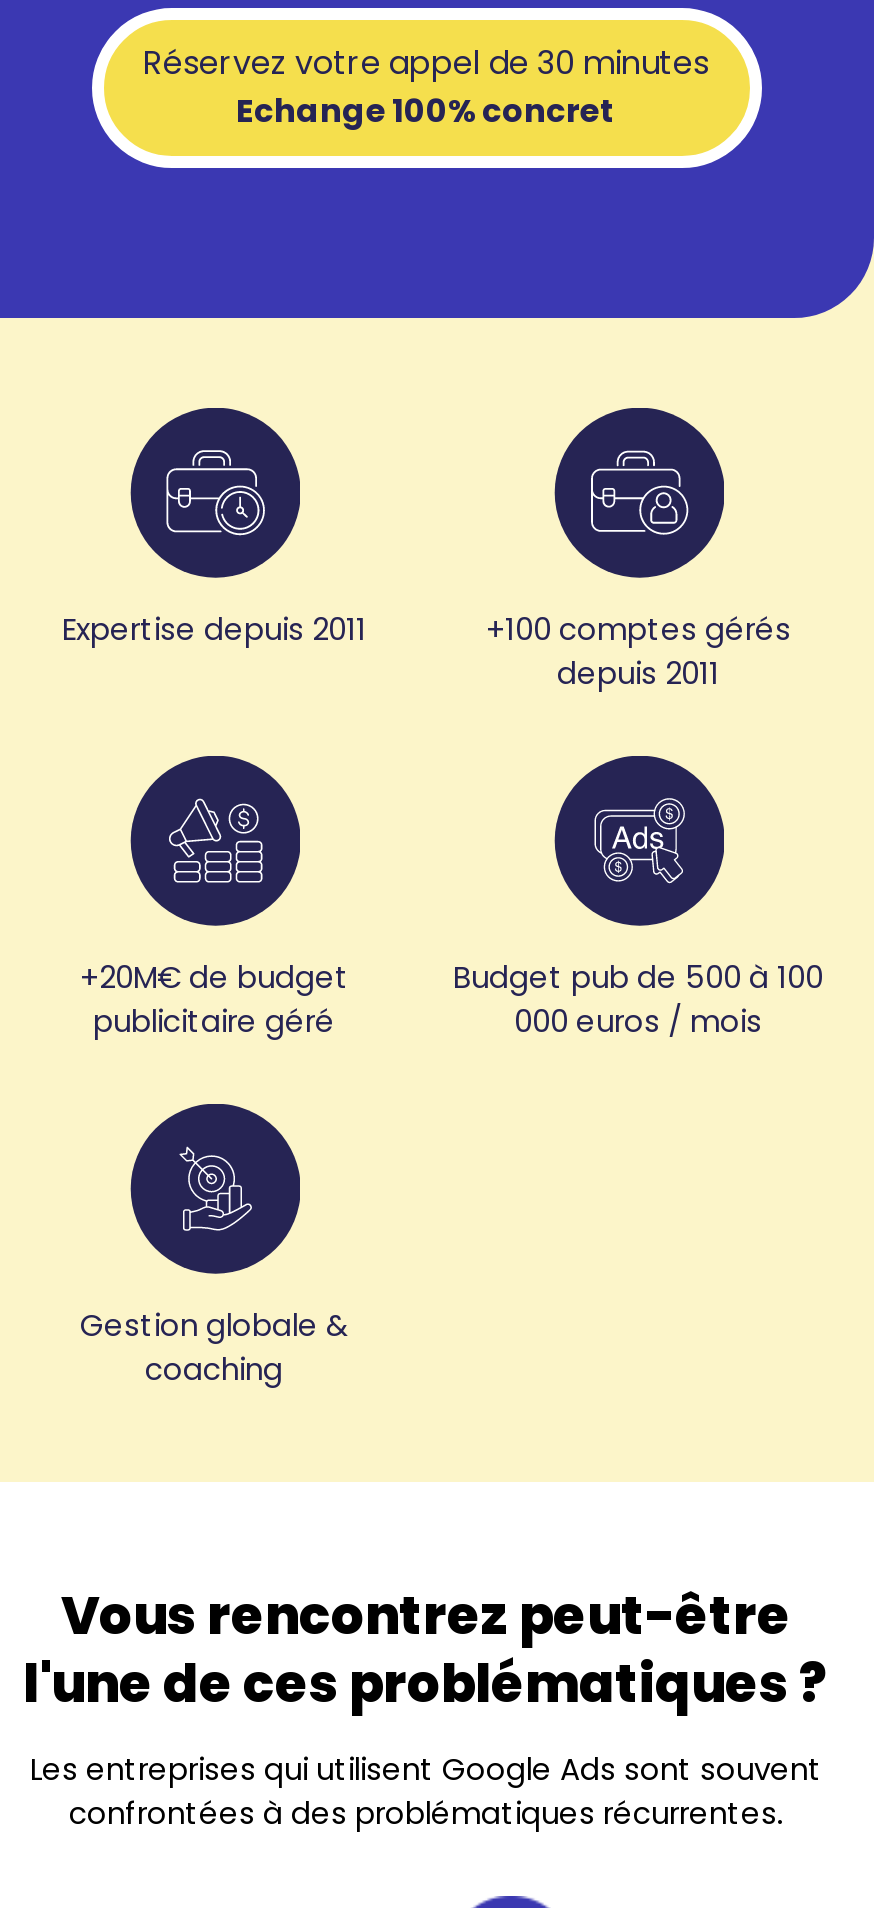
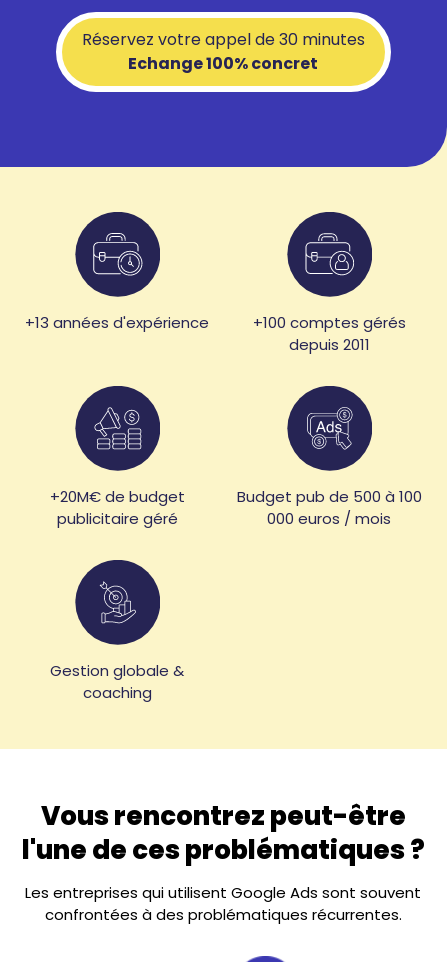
[62,608,366,650] Expertise depuis 2011 -> [25,312,209,333] +13 années d'expérience

